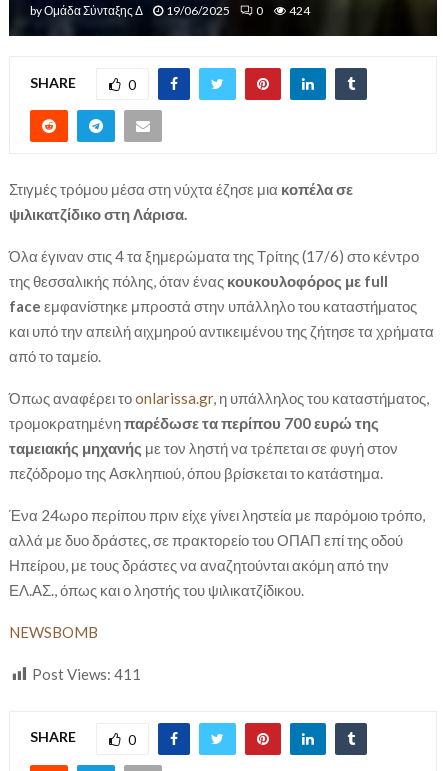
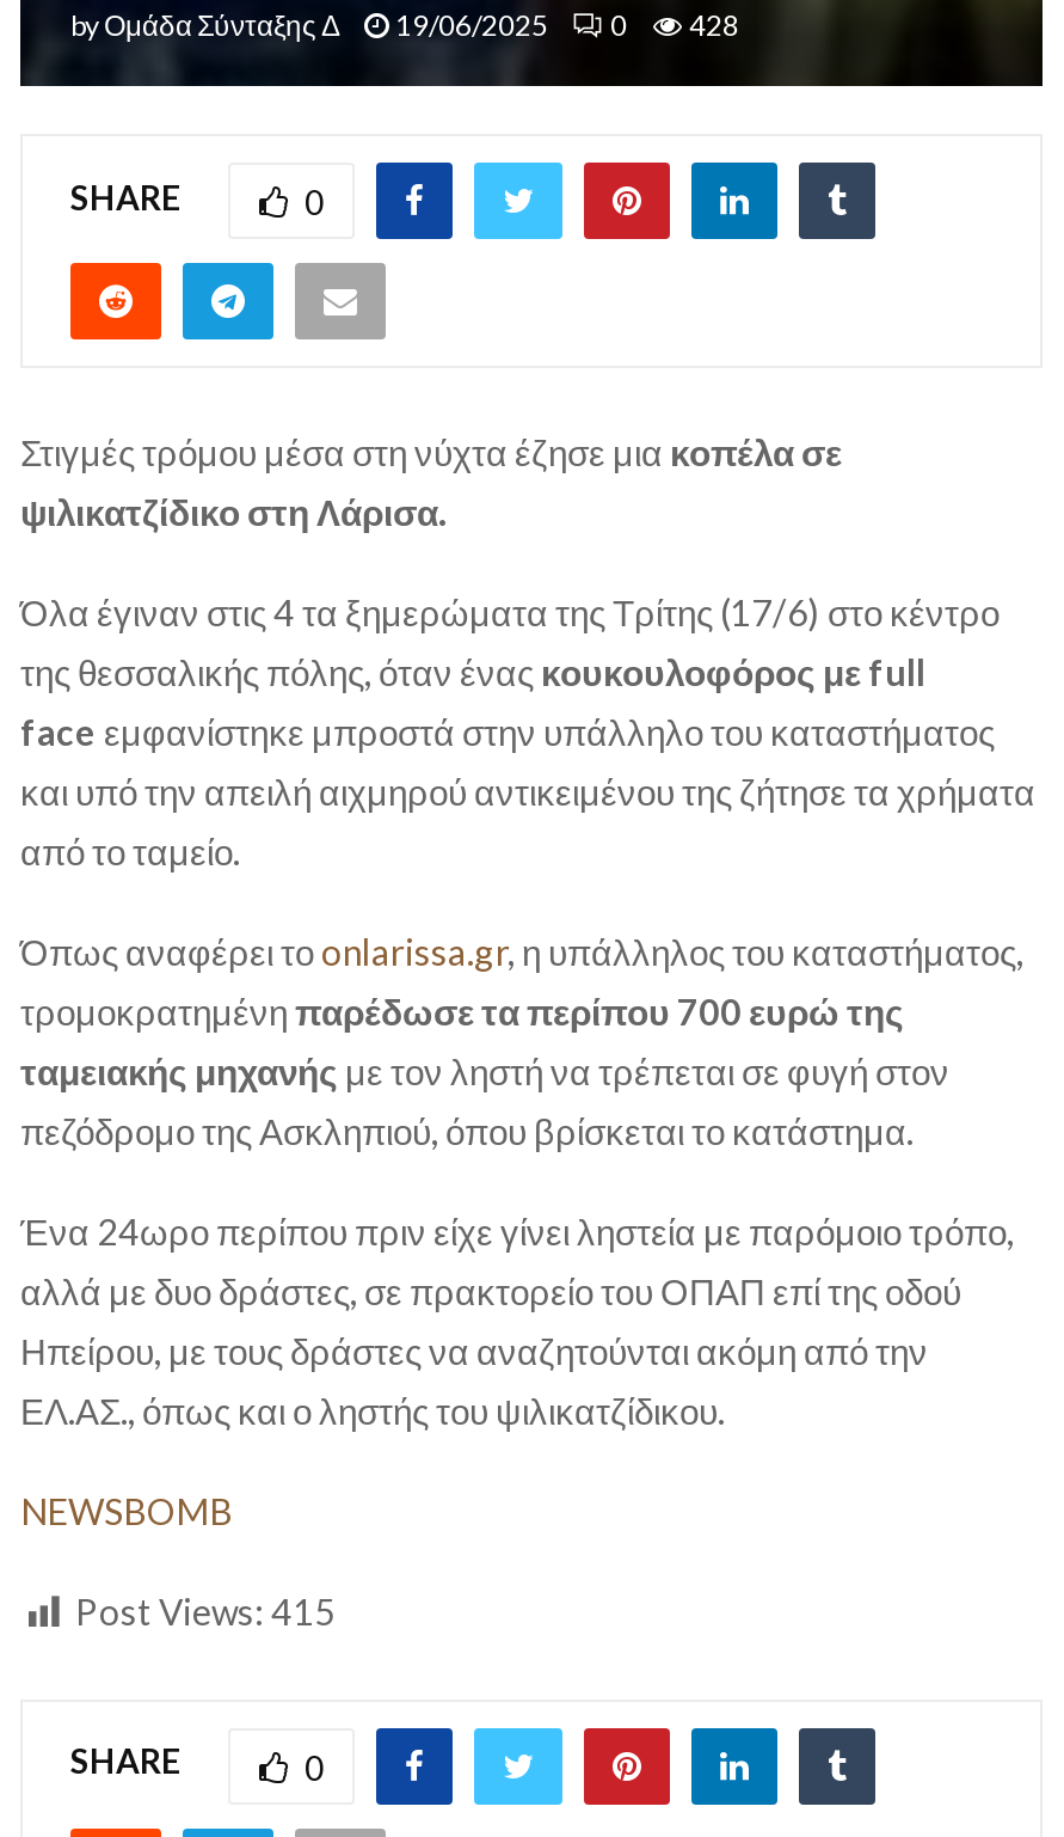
[30,3,310,18] byΟμάδα Σύνταξης Δ 19/06/2025 0 424 -> [70,7,739,43] byΟμάδα Σύνταξης Δ 19/06/2025 0 428
[32,664,141,682] Post Views: 411 -> [75,1588,336,1631] Post Views: 415

